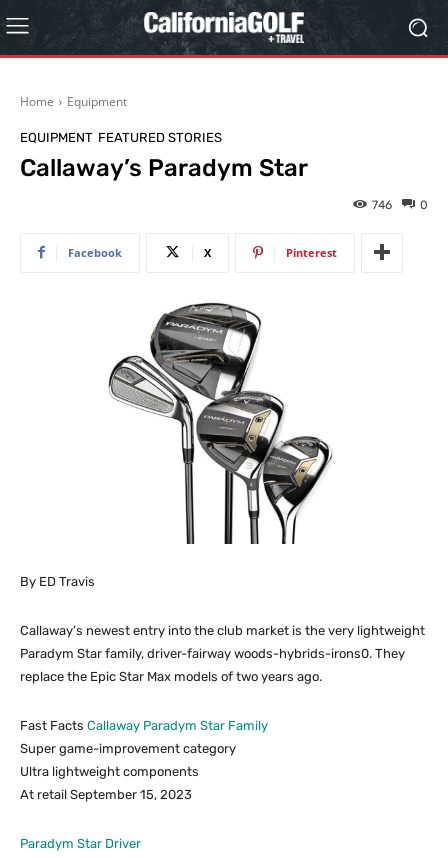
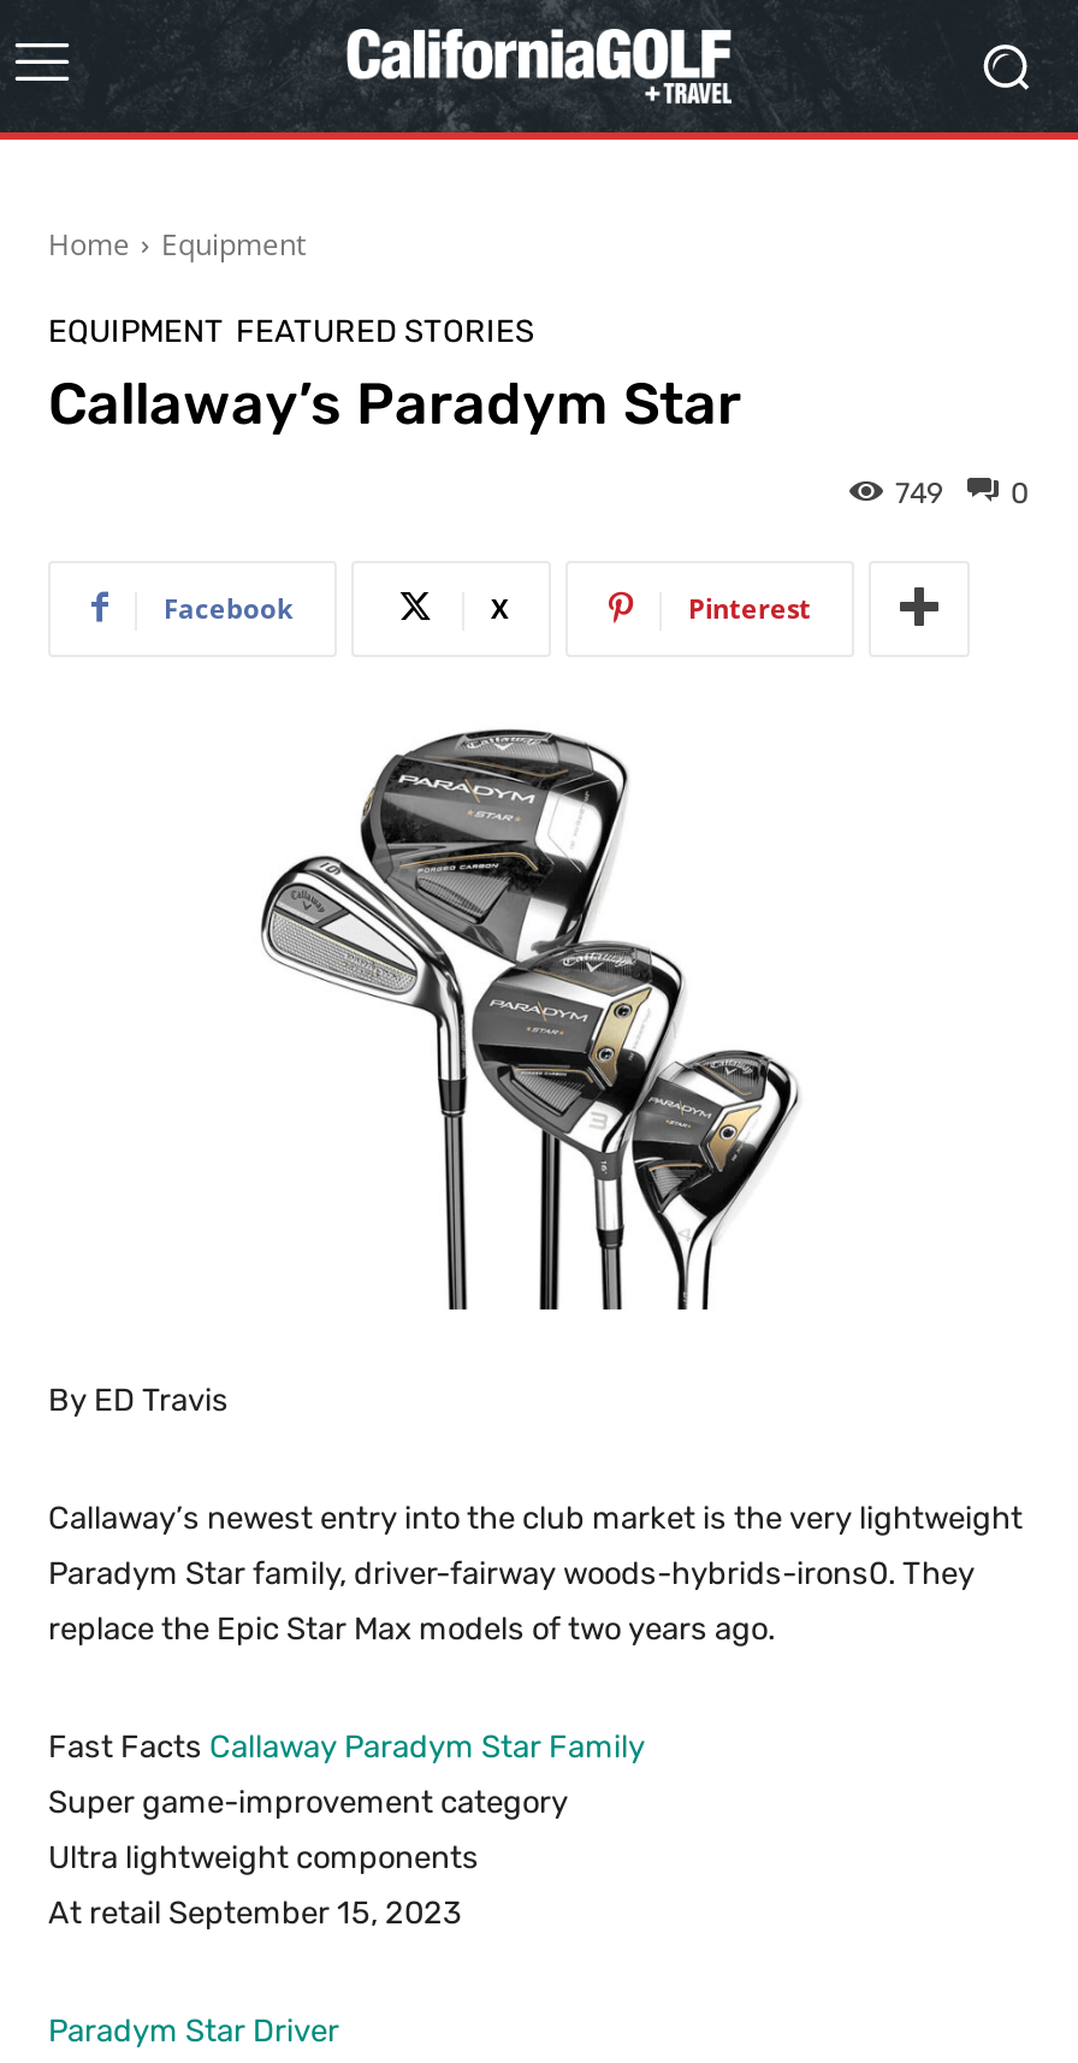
[372,198,428,212] 746 0 -> [895,476,1030,510] 749 0

